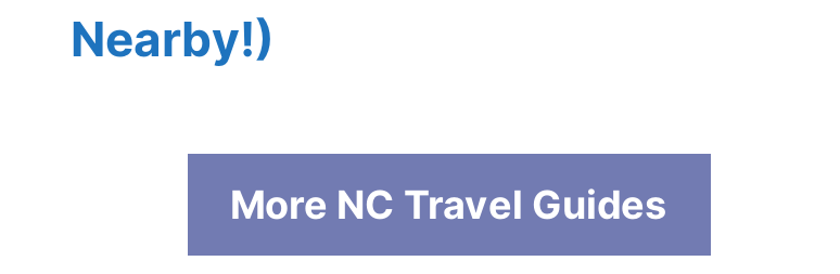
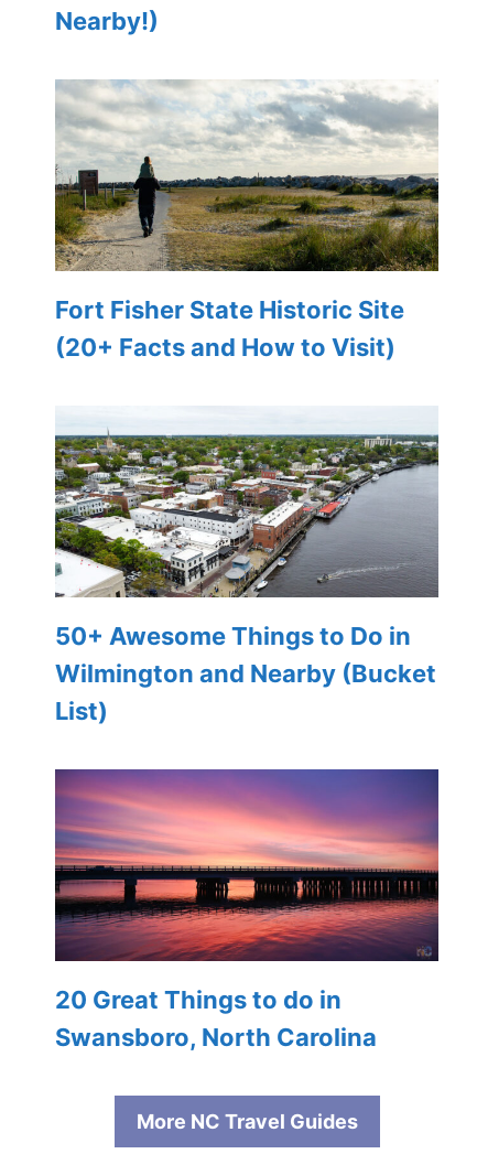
none -> [54,79,440,361] [image] | Fort Fisher State Historic Site | (20+ Facts and How to Visit)
none -> [54,419,440,725] [image] | 50+ Awesome Things to Do in | Wilmington and Nearby (Bucket | List)
none -> [54,768,440,1051] [image] | 20 Great Things to do in | Swansboro, North Carolina

